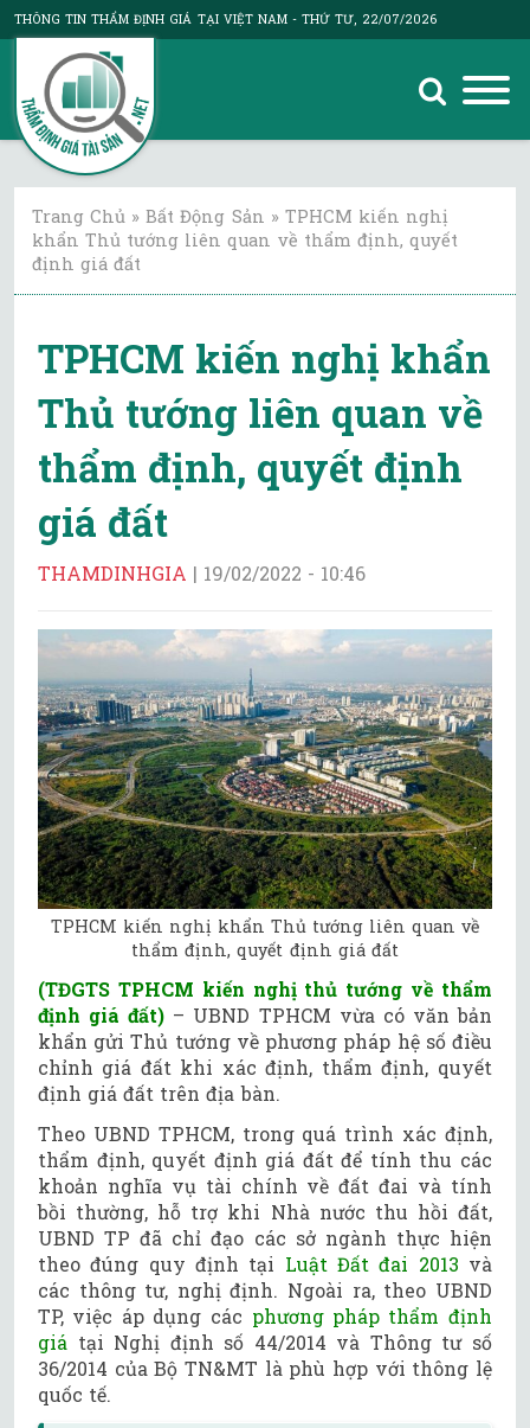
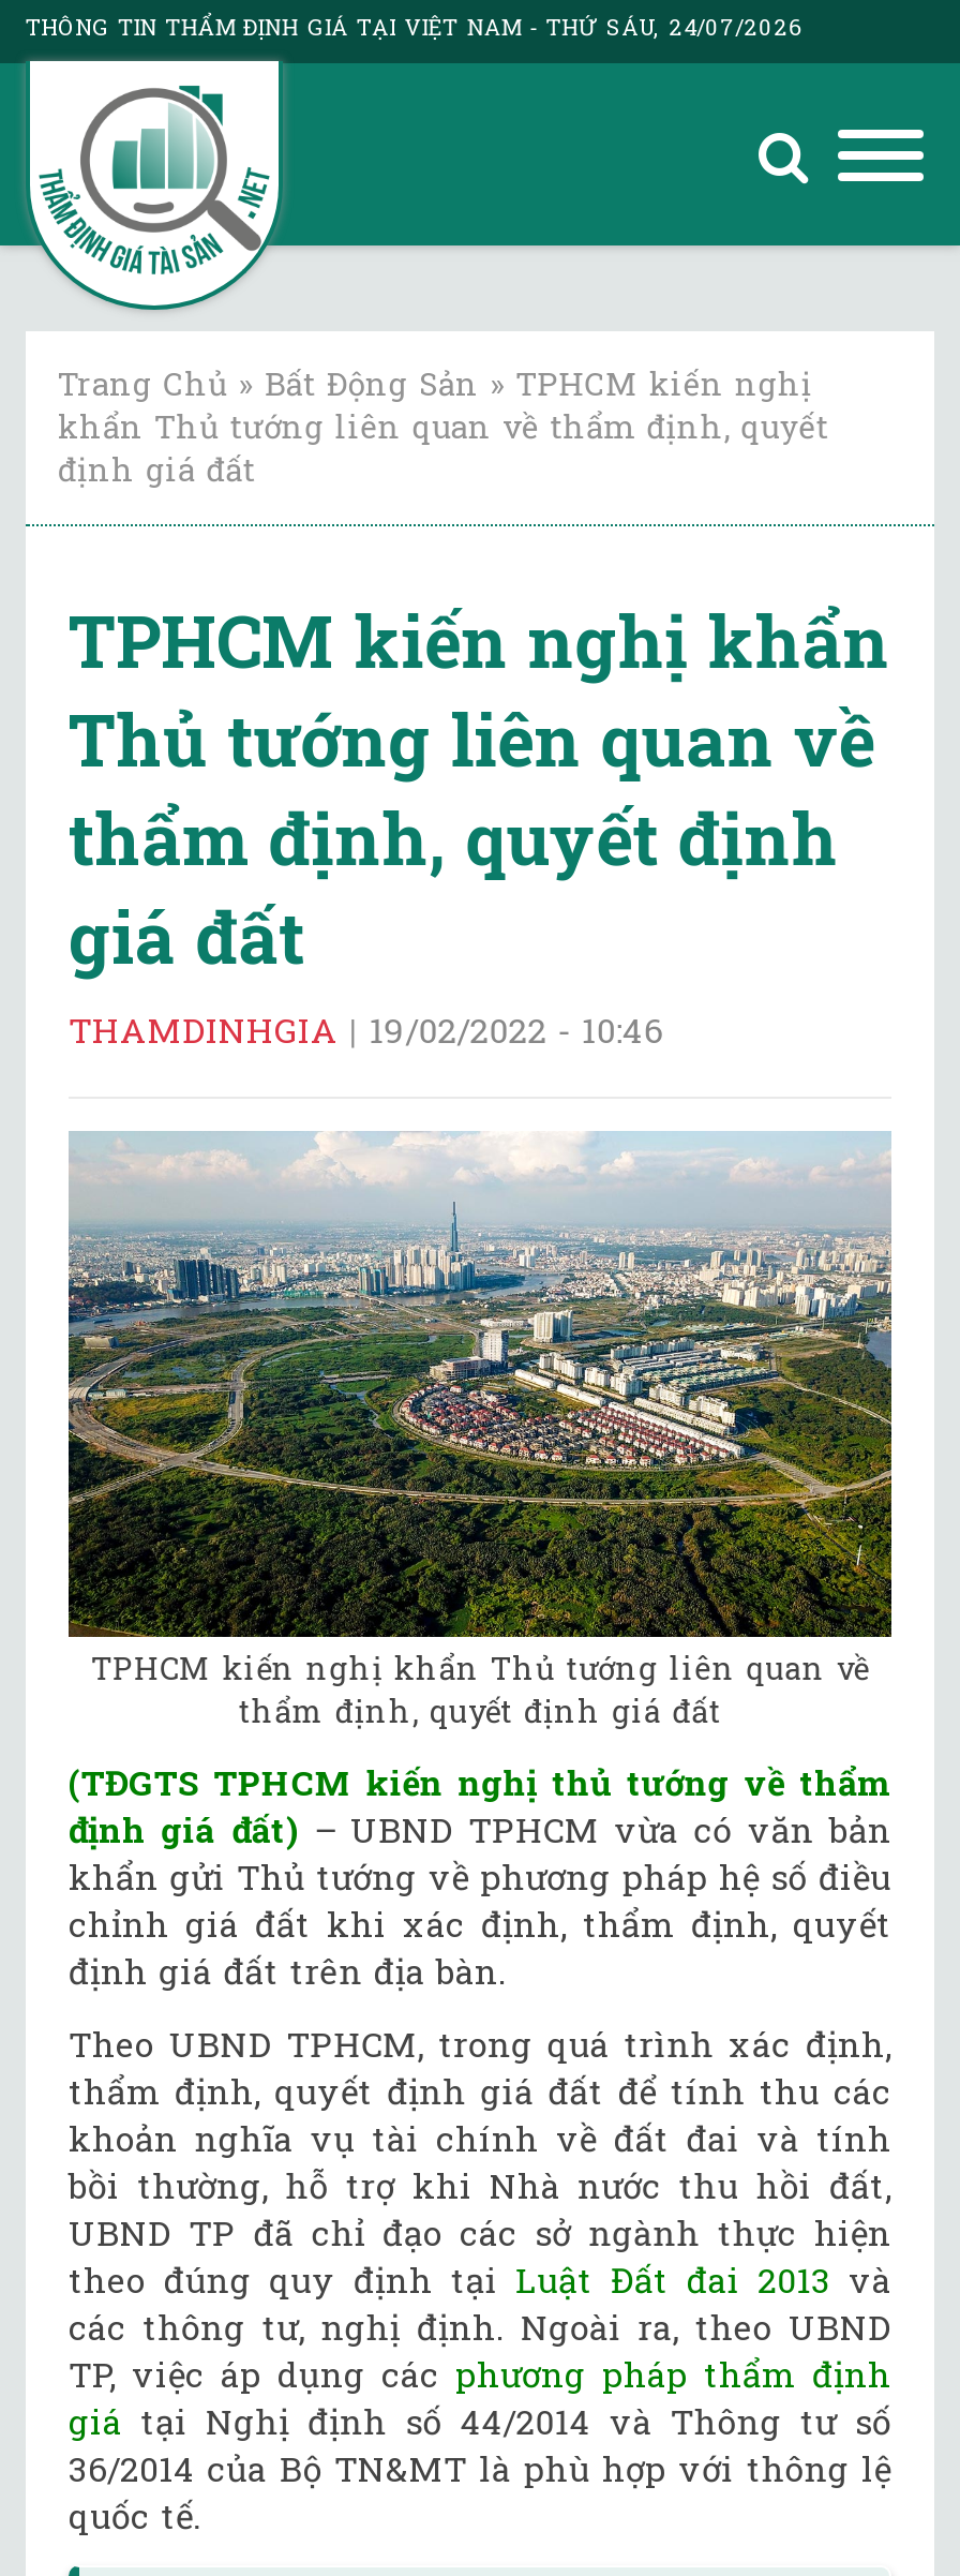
[14,11,438,27] THÔNG TIN THẨM ĐỊNH GIÁ TẠI VIỆT NAM - THỨ TƯ, 22/07/2026 -> [26,12,804,42] THÔNG TIN THẨM ĐỊNH GIÁ TẠI VIỆT NAM - THỨ SÁU, 24/07/2026

